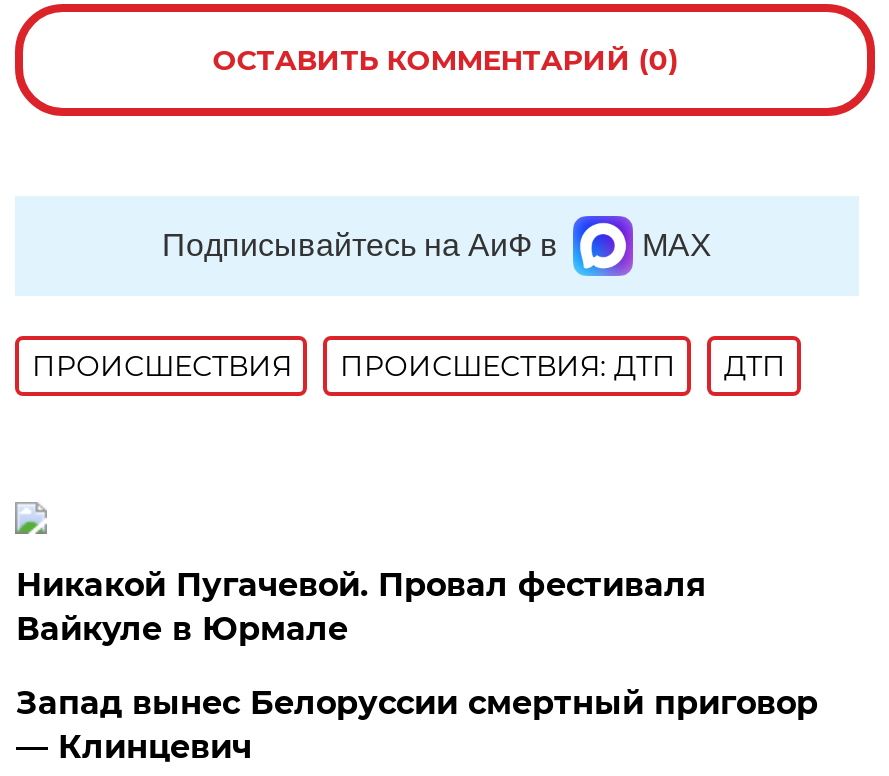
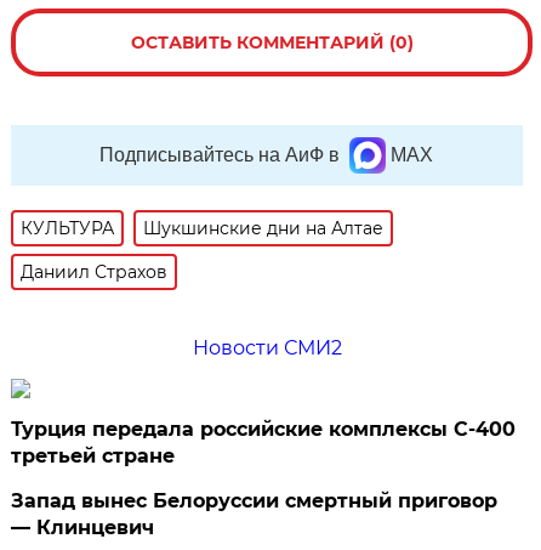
[32,348,786,384] ПРОИСШЕСТВИЯ | ПРОИСШЕСТВИЯ: ДТП | ДТП -> [21,217,384,359] КУЛЬТУРА | Шукшинские дни на Алтае | Даниил Страхов | Новости СМИ2
[16,566,706,648] Никакой Пугачевой. Провал фестиваля | Вайкуле в Юрмале -> [11,418,516,467] Турция передала российские комплексы С-400 | третьей стране

